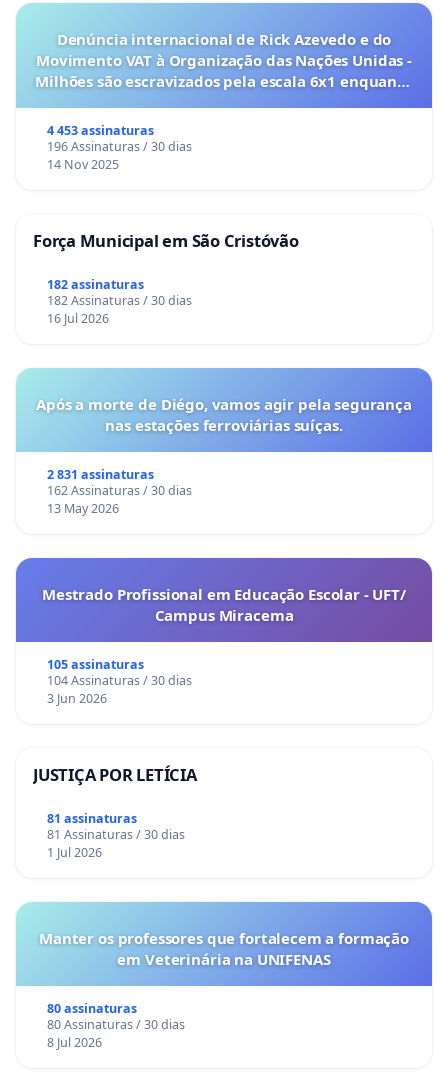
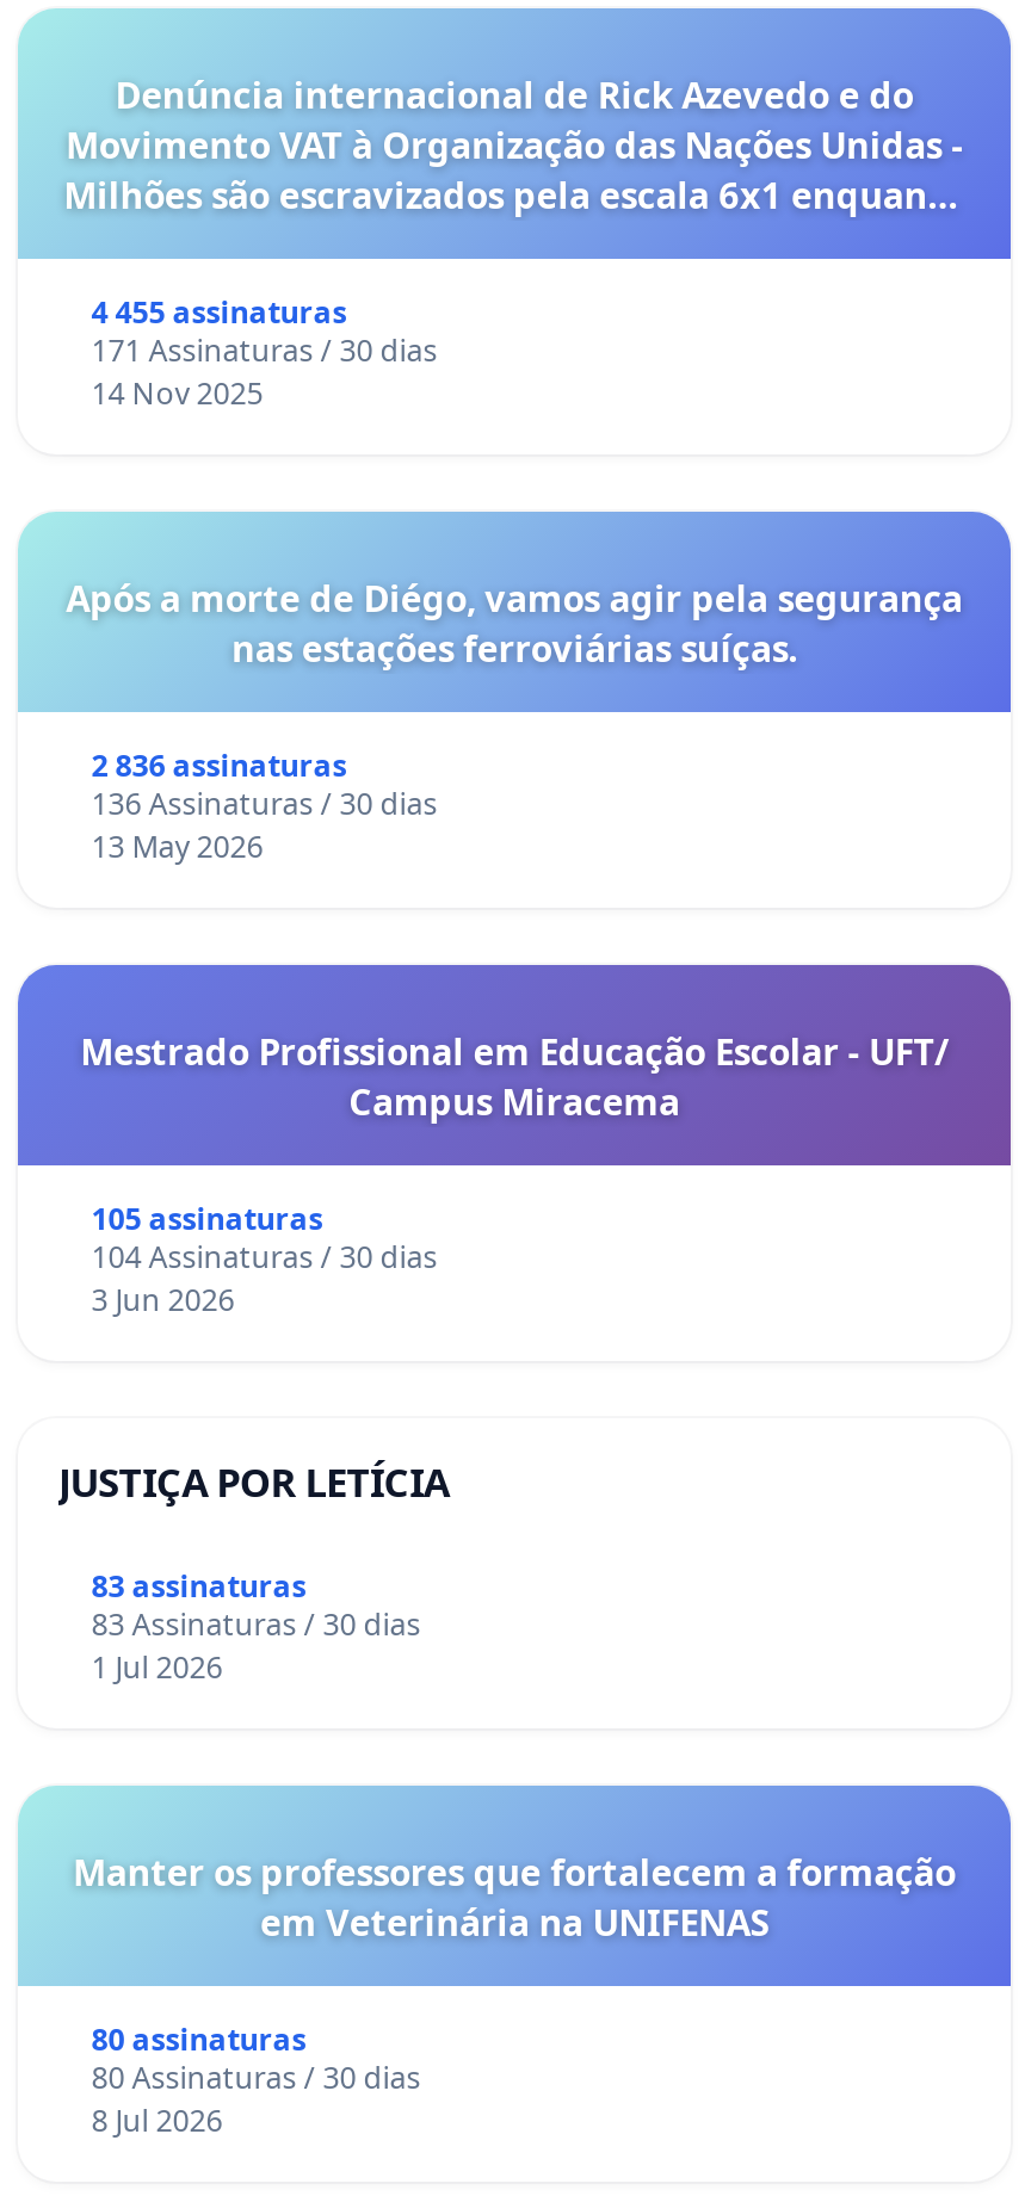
[47,122,154,139] 4 453 assinaturas -> [91,293,347,334] 4 455 assinaturas
[47,138,192,155] 196 Assinaturas / 30 dias -> [91,331,437,372] 171 Assinaturas / 30 dias
[33,229,299,327] Força Municipal em São Cristóvão | 182 assinaturas | 182 Assinaturas / 30 dias | 16 Jul 2026 -> none
[47,466,154,483] 2 831 assinaturas -> [91,746,347,787] 2 836 assinaturas
[47,482,192,499] 162 Assinaturas / 30 dias -> [91,785,437,825] 136 Assinaturas / 30 dias
[47,810,137,827] 81 assinaturas -> [91,1567,306,1607] 83 assinaturas
[47,826,185,843] 81 Assinaturas / 30 dias -> [91,1605,421,1645] 83 Assinaturas / 30 dias

